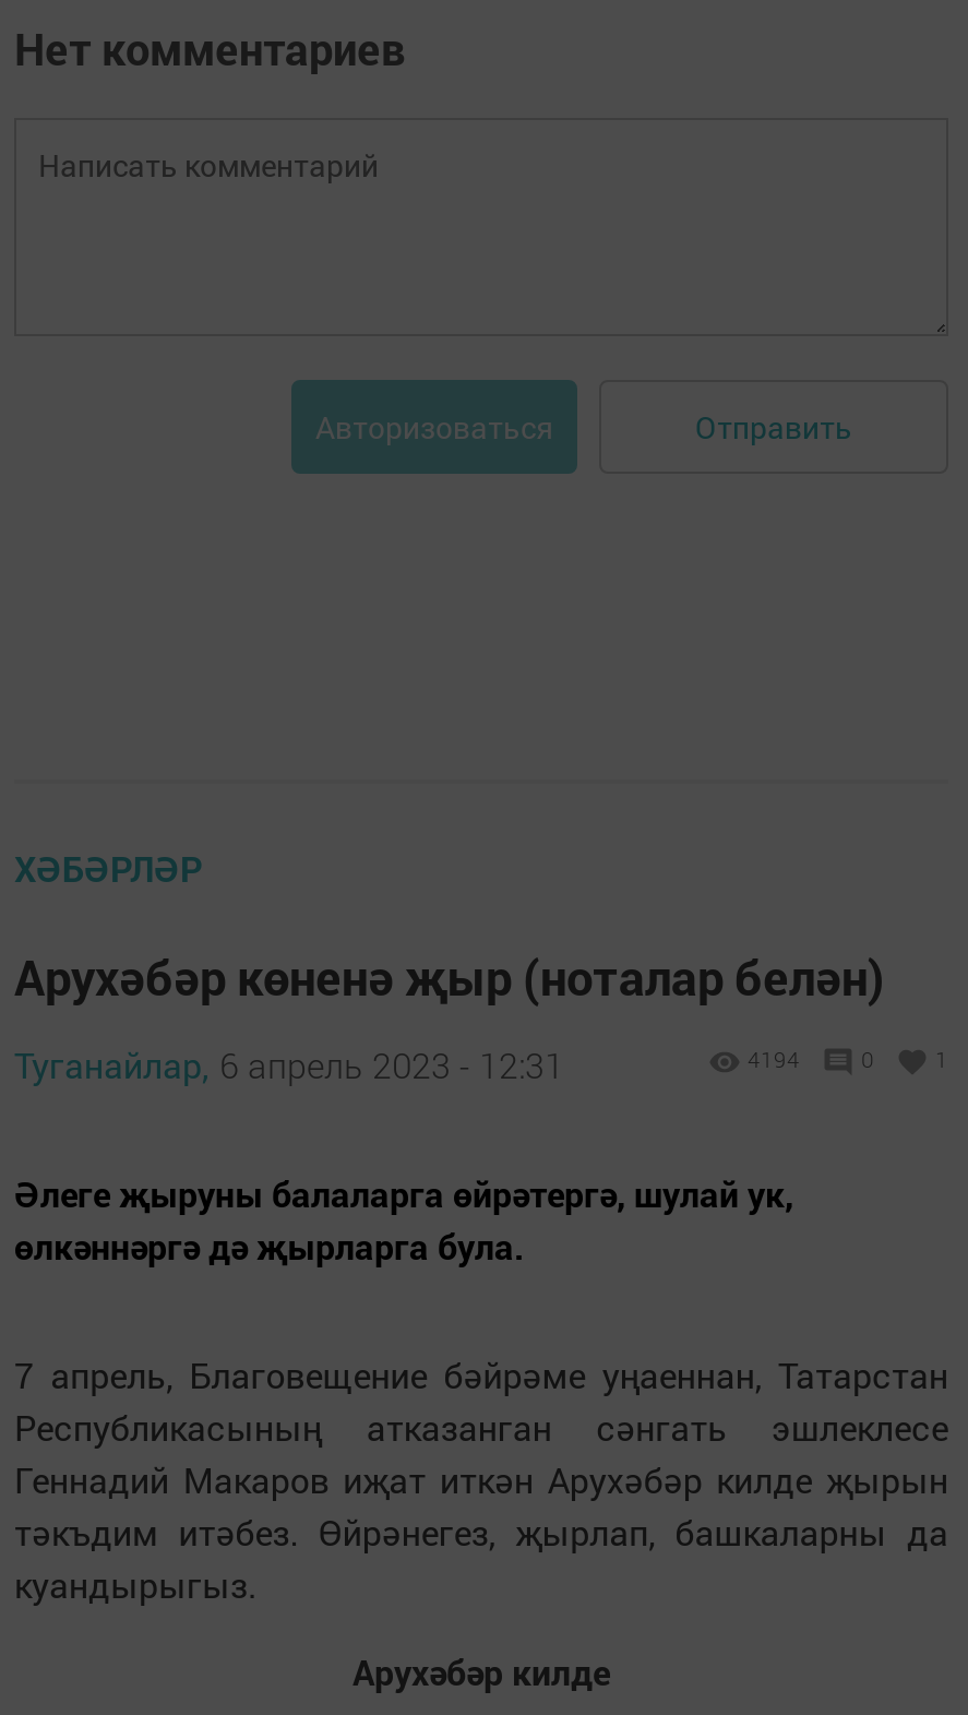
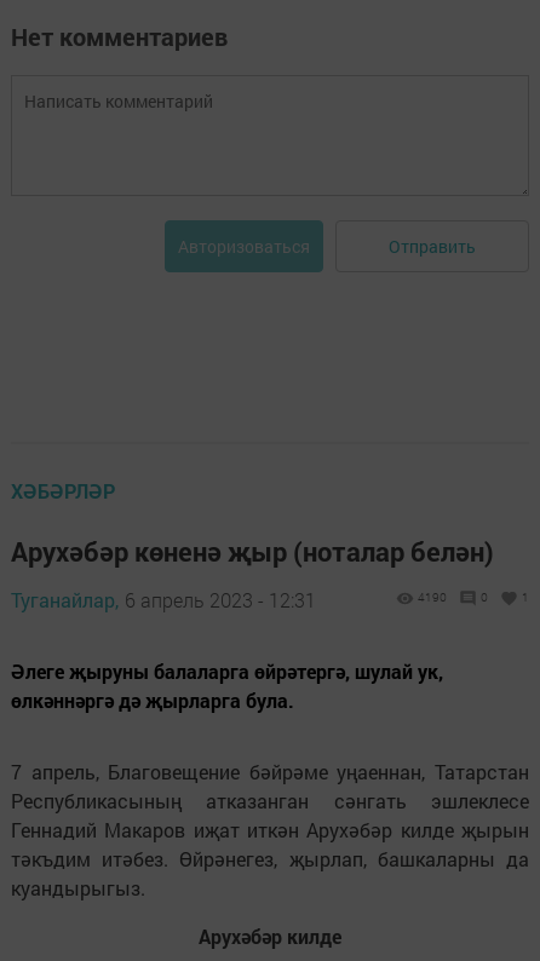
[748,1046,800,1075] 4194 -> [418,590,447,605] 4190

